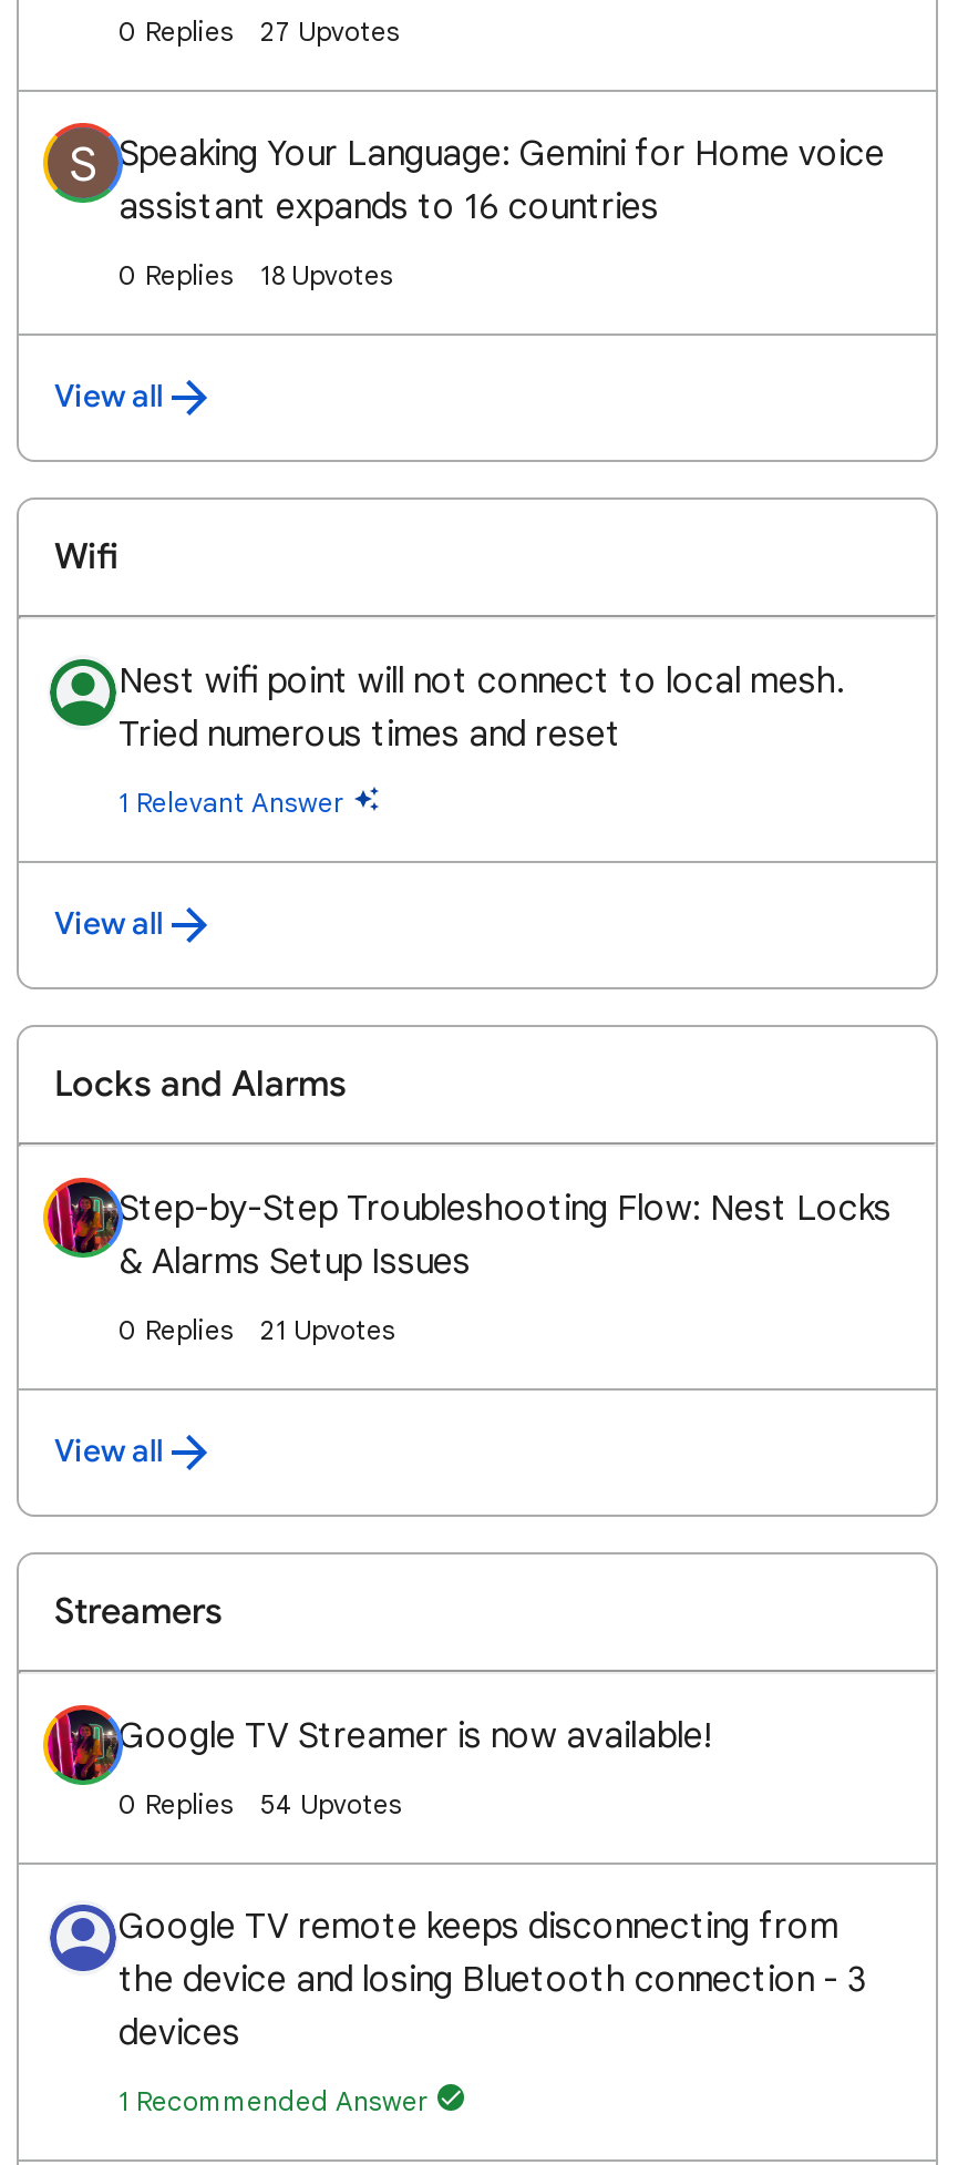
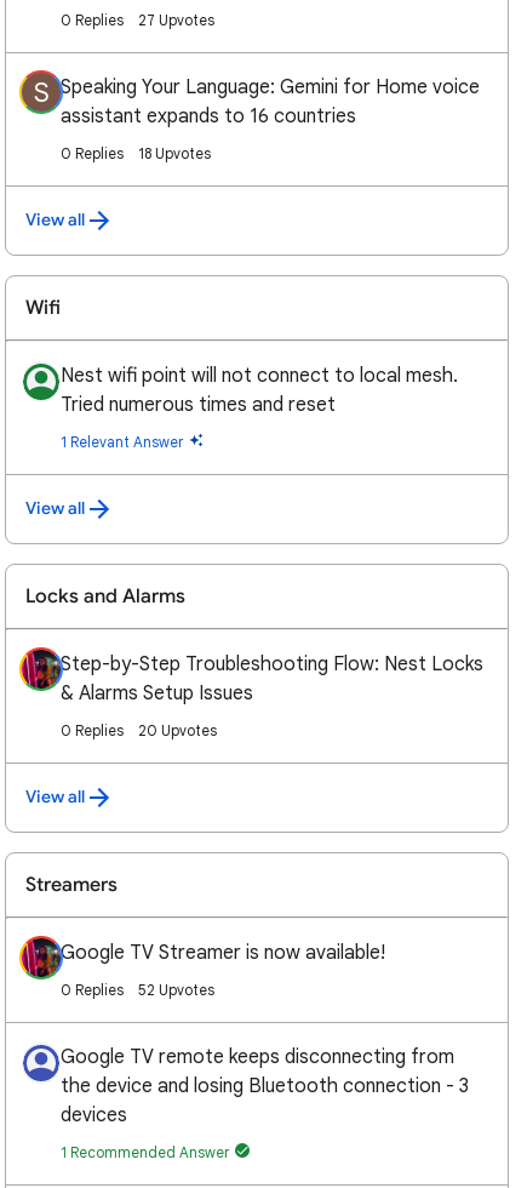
[260,1313,395,1346] 21 Upvotes -> [138,721,217,739] 20 Upvotes
[260,1787,402,1820] 54 Upvotes -> [138,981,214,999] 52 Upvotes

